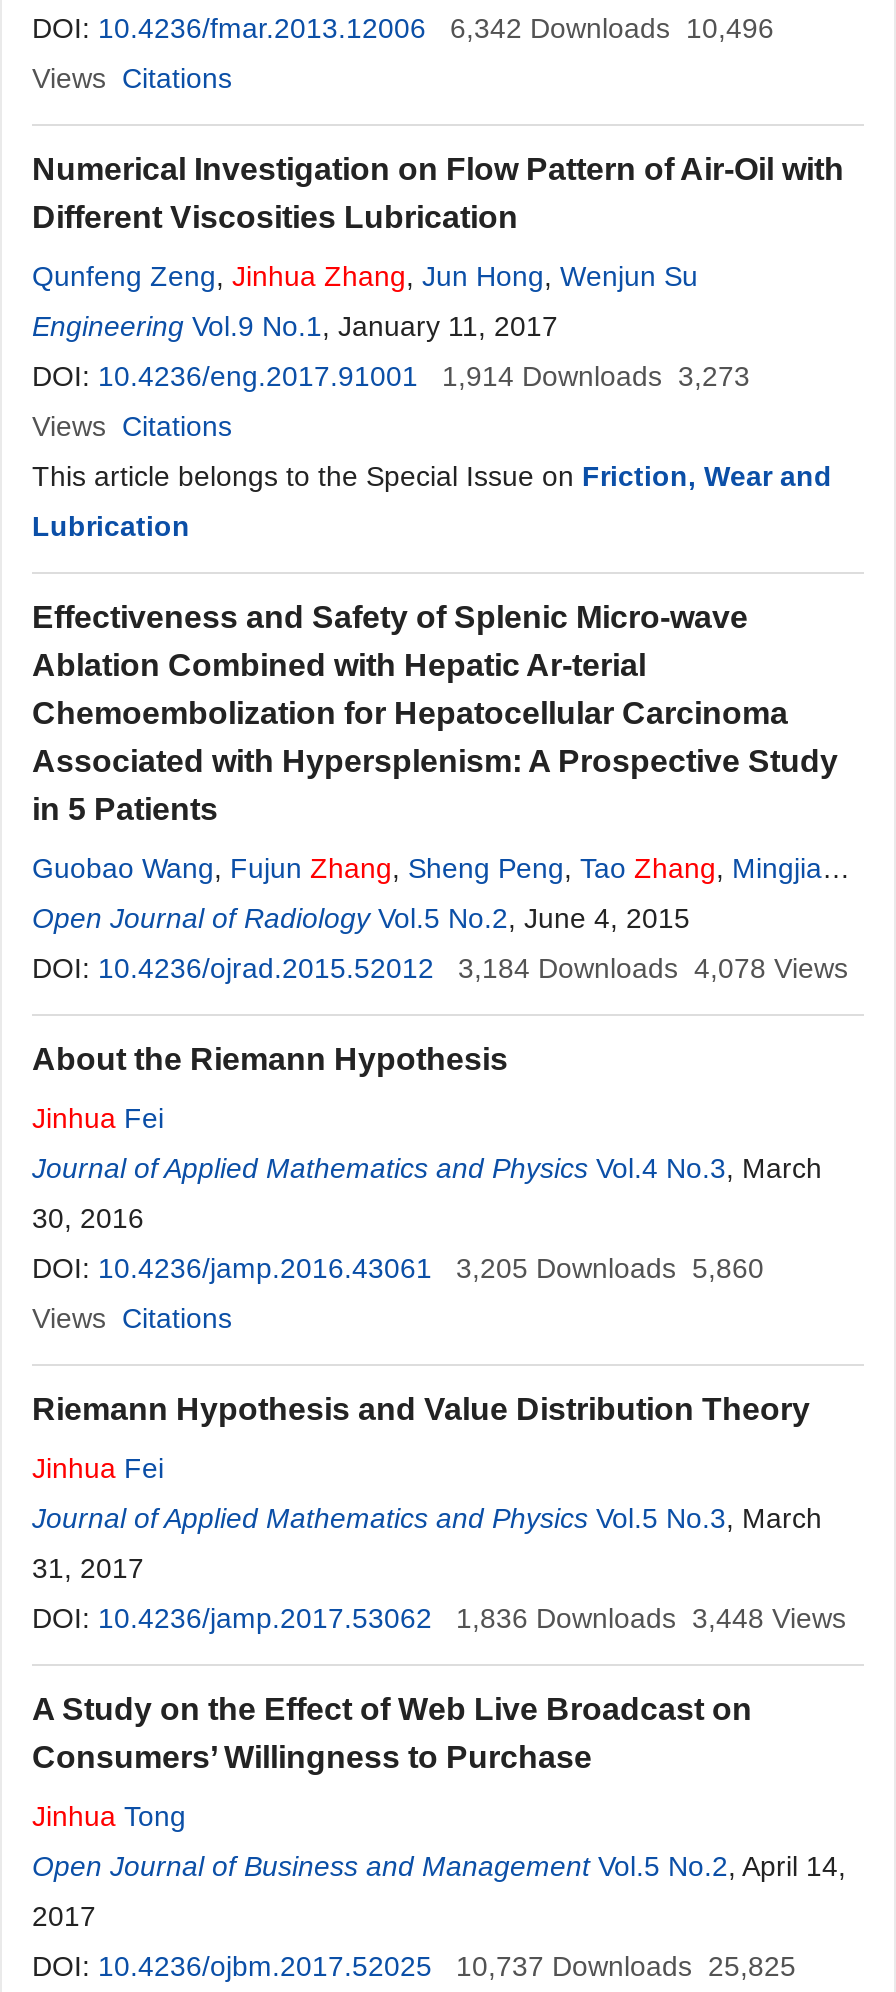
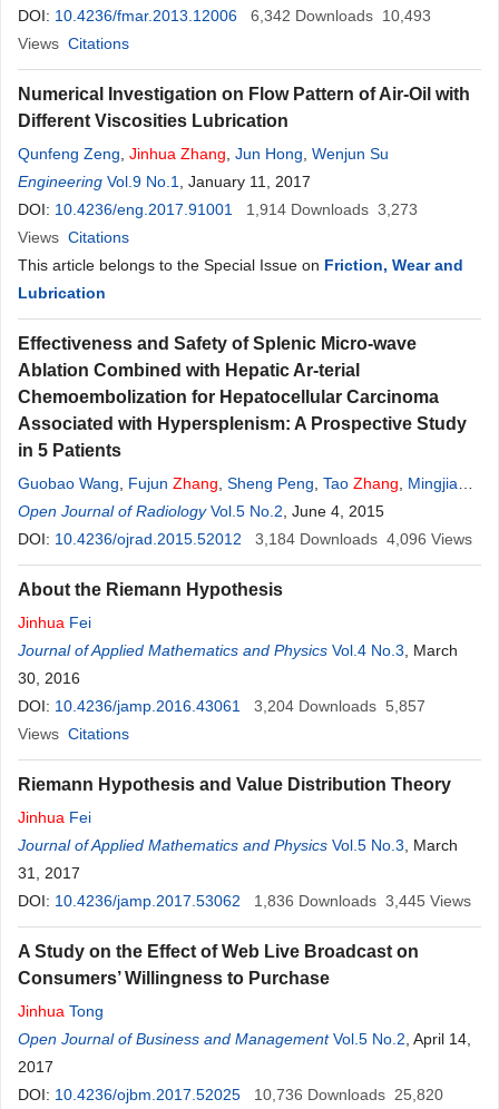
[32,12,774,44] DOI: 10.4236/fmar.2013.12006 6,342 Downloads 10,496 -> [18,7,431,24] DOI: 10.4236/fmar.2013.12006 6,342 Downloads 10,493
[458,952,848,984] 3,184 Downloads 4,078 Views -> [255,530,472,548] 3,184 Downloads 4,096 Views
[32,1252,764,1284] DOI: 10.4236/jamp.2016.43061 3,205 Downloads 5,860 -> [18,697,425,715] DOI: 10.4236/jamp.2016.43061 3,204 Downloads 5,857
[456,1602,846,1634] 1,836 Downloads 3,448 Views -> [254,892,471,910] 1,836 Downloads 3,445 Views
[32,1950,796,1982] DOI: 10.4236/ojbm.2017.52025 10,737 Downloads 25,825 -> [18,1086,443,1103] DOI: 10.4236/ojbm.2017.52025 10,736 Downloads 25,820

